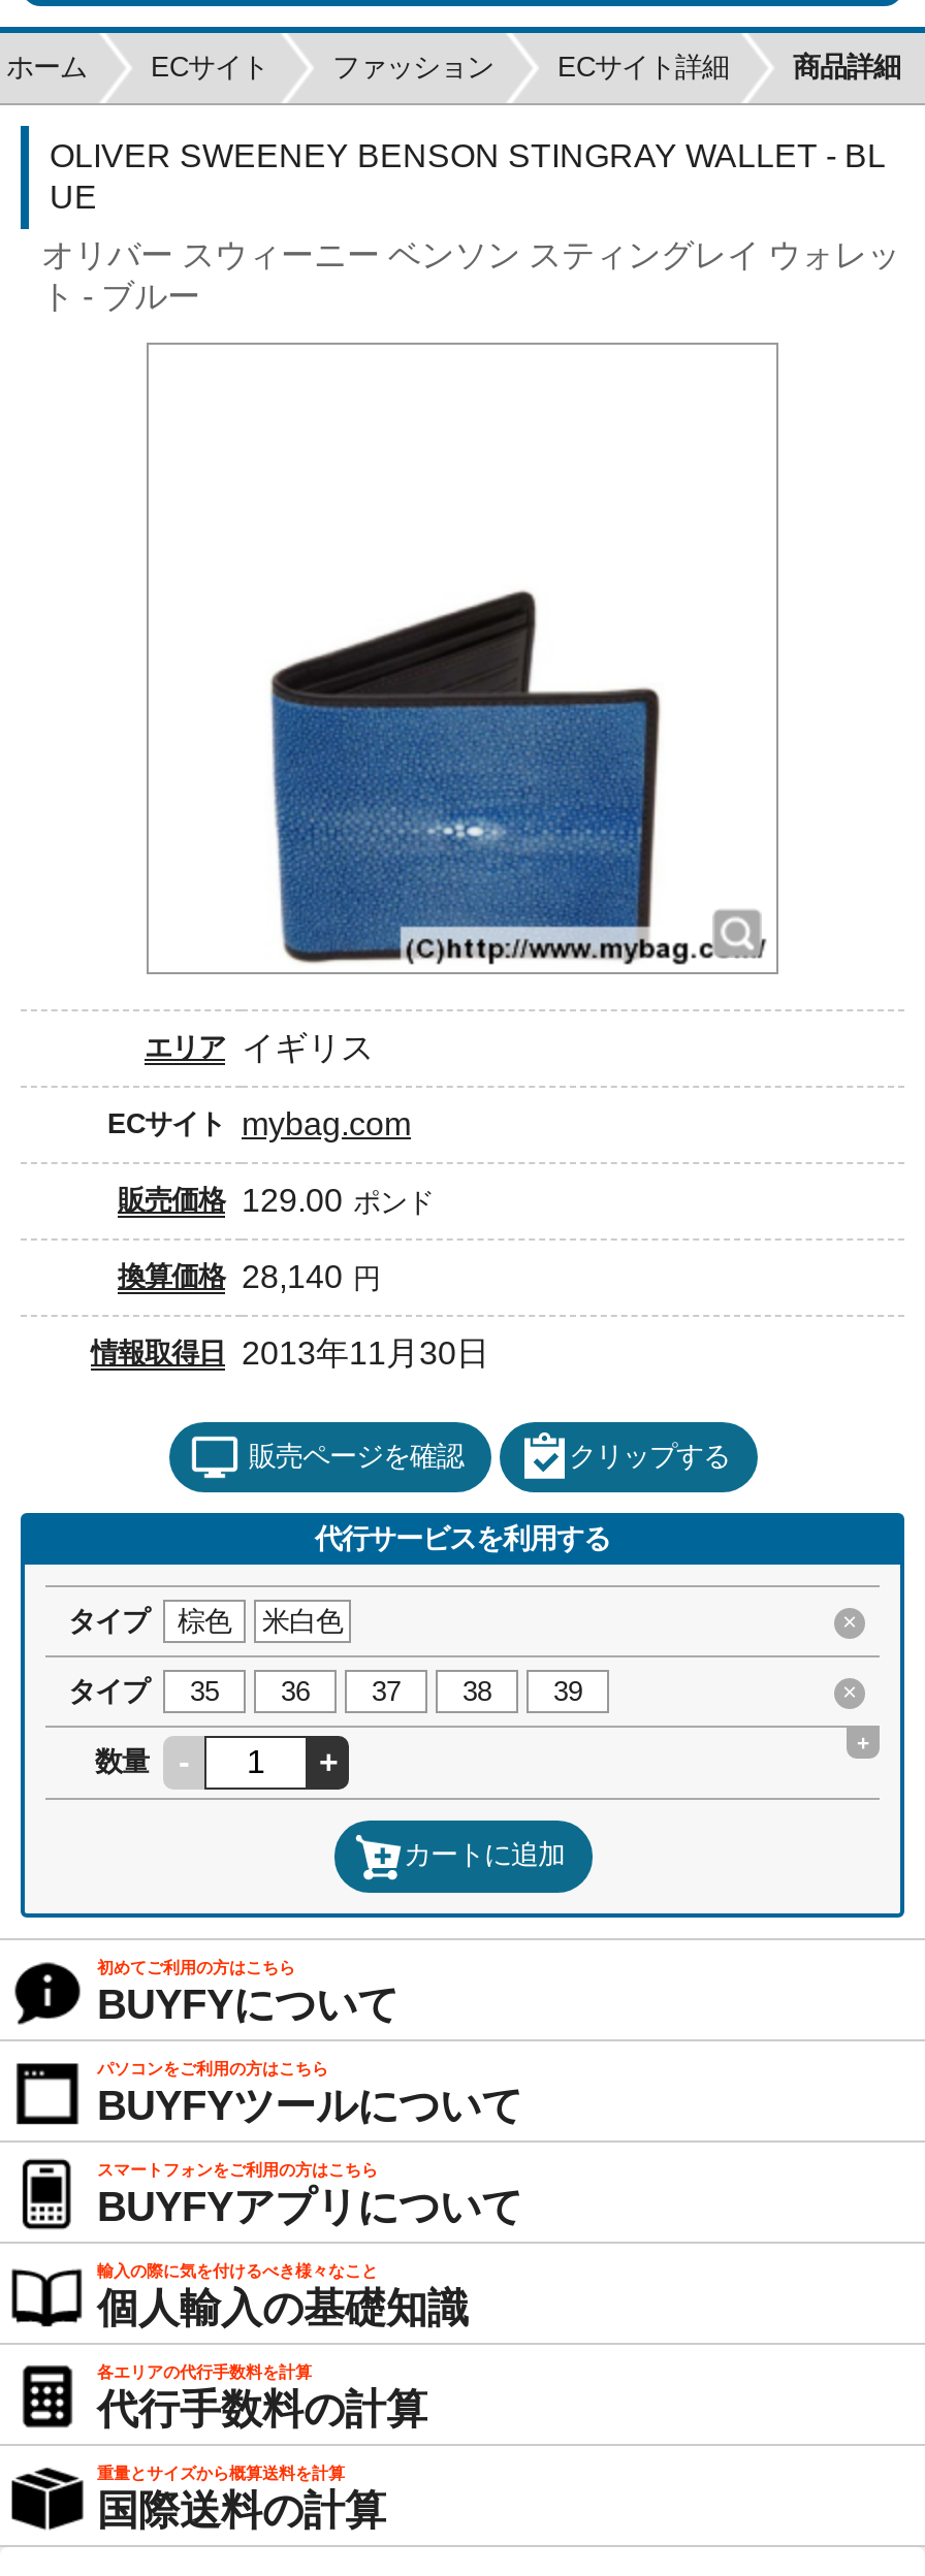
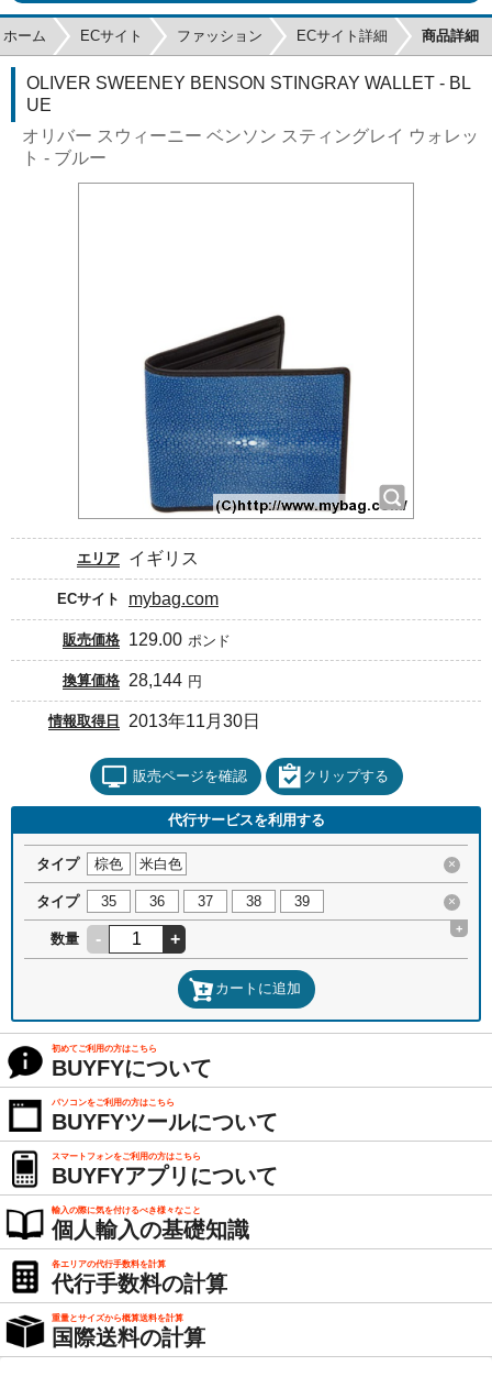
[118,1259,380,1294] 換算価格 28,140 円 -> [63,671,202,690] 換算価格 28,144 円

